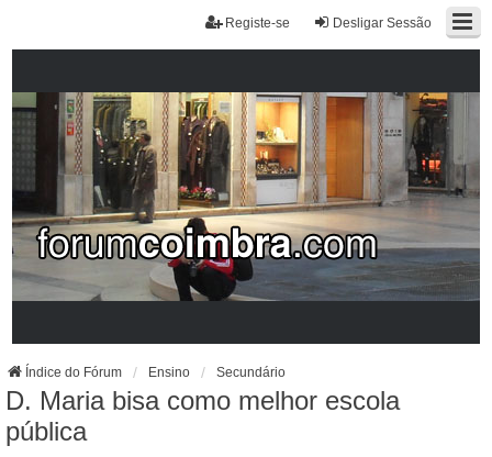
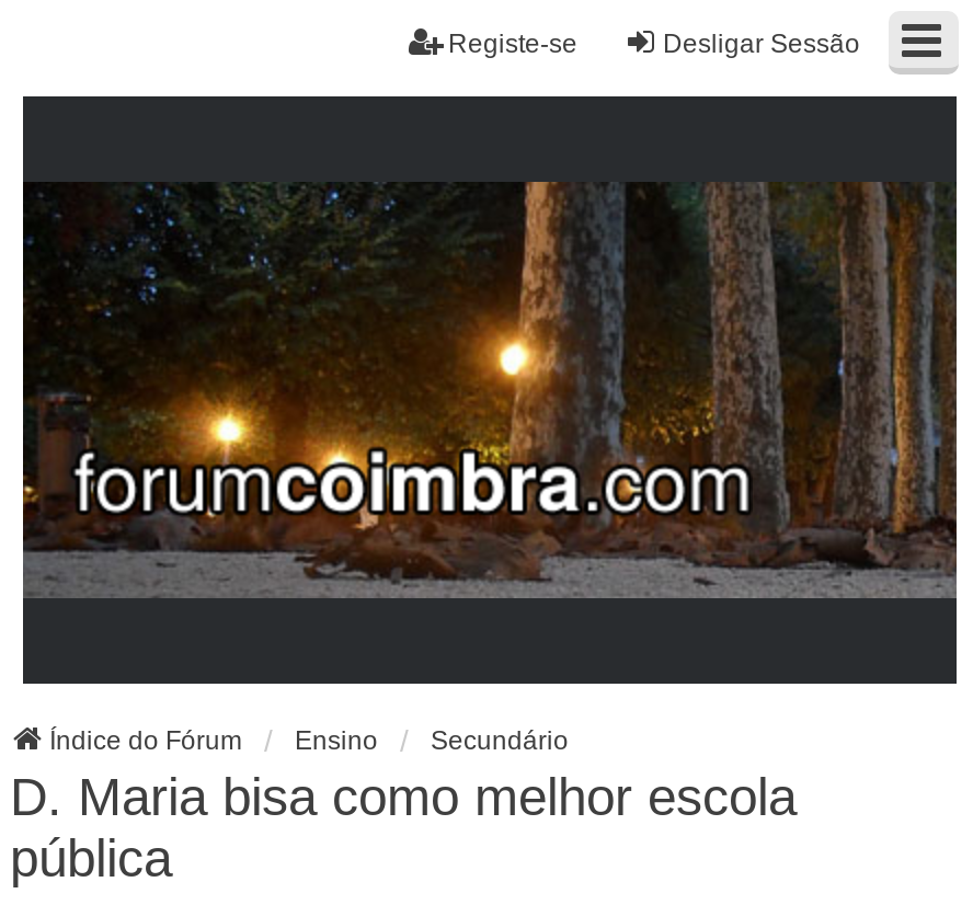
[11,91,480,301] [image] -> [21,182,957,598] [image]

